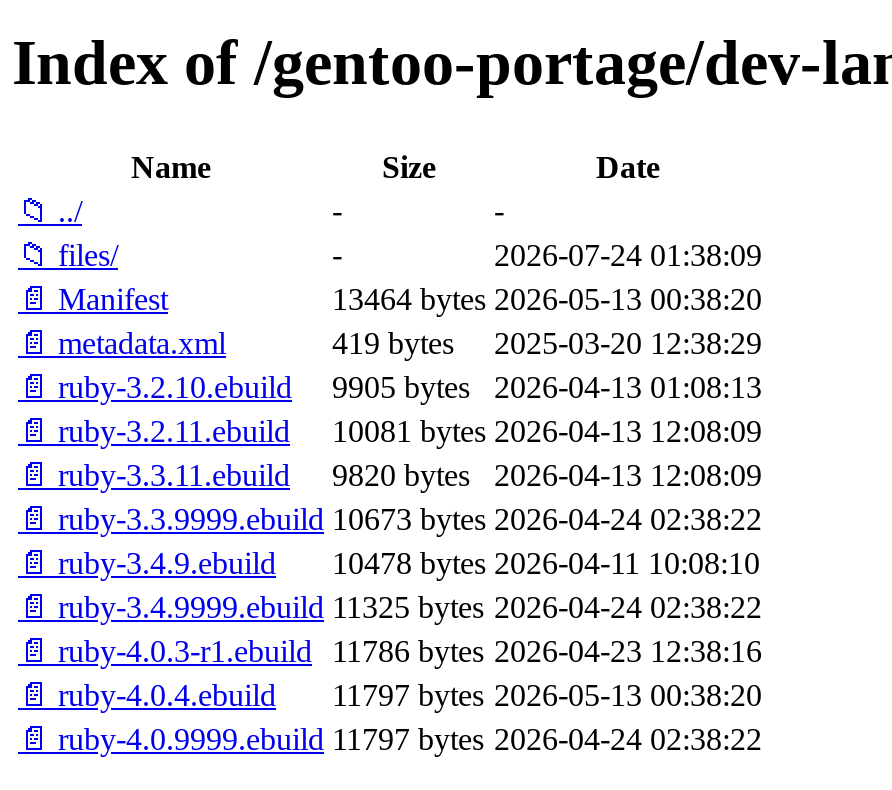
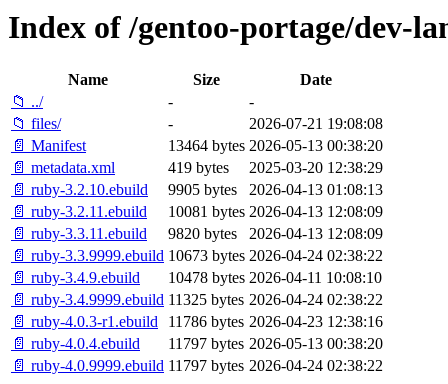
[494,238,762,272] 2026-07-24 01:38:09 -> [249,115,383,132] 2026-07-21 19:08:08

